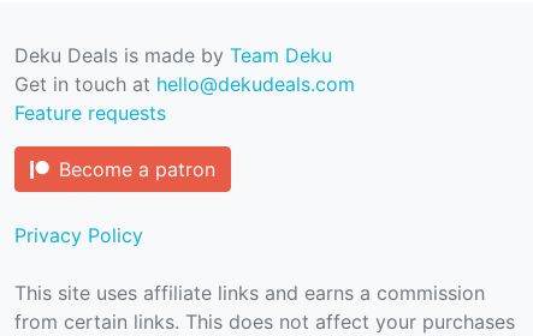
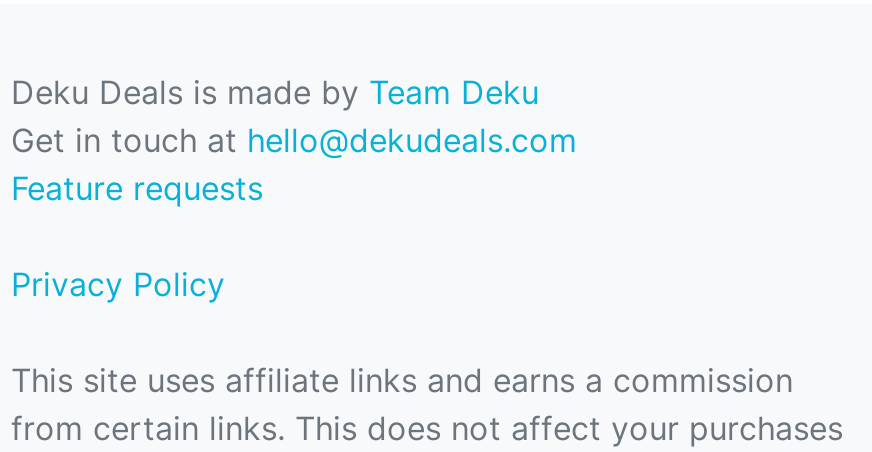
[59,157,215,181] Become a patron -> none

